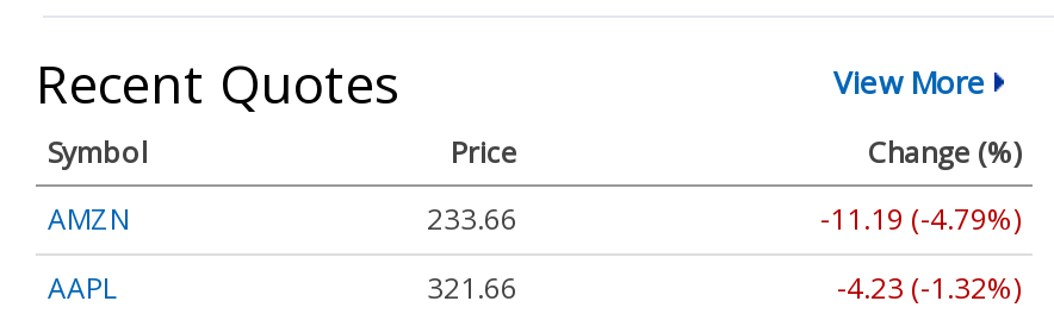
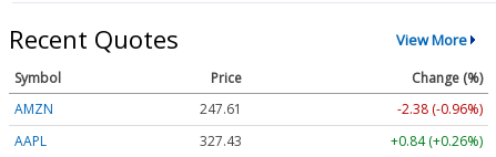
[427,198,517,238] 233.66 -> [200,100,242,118] 247.61
[820,198,1021,238] -11.19 (-4.79%) -> [397,100,483,118] -2.38 (-0.96%)
[427,267,517,307] 321.66 -> [200,132,242,150] 327.43
[837,267,1021,307] -4.23 (-1.32%) -> [391,132,483,150] +0.84 (+0.26%)

